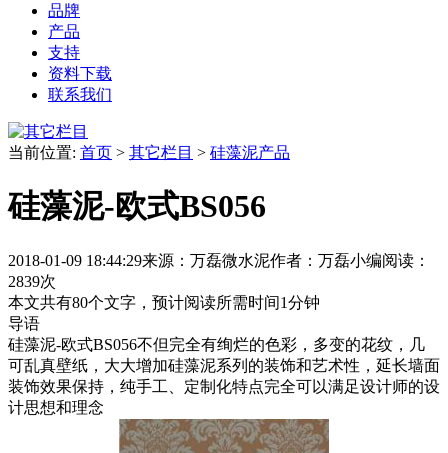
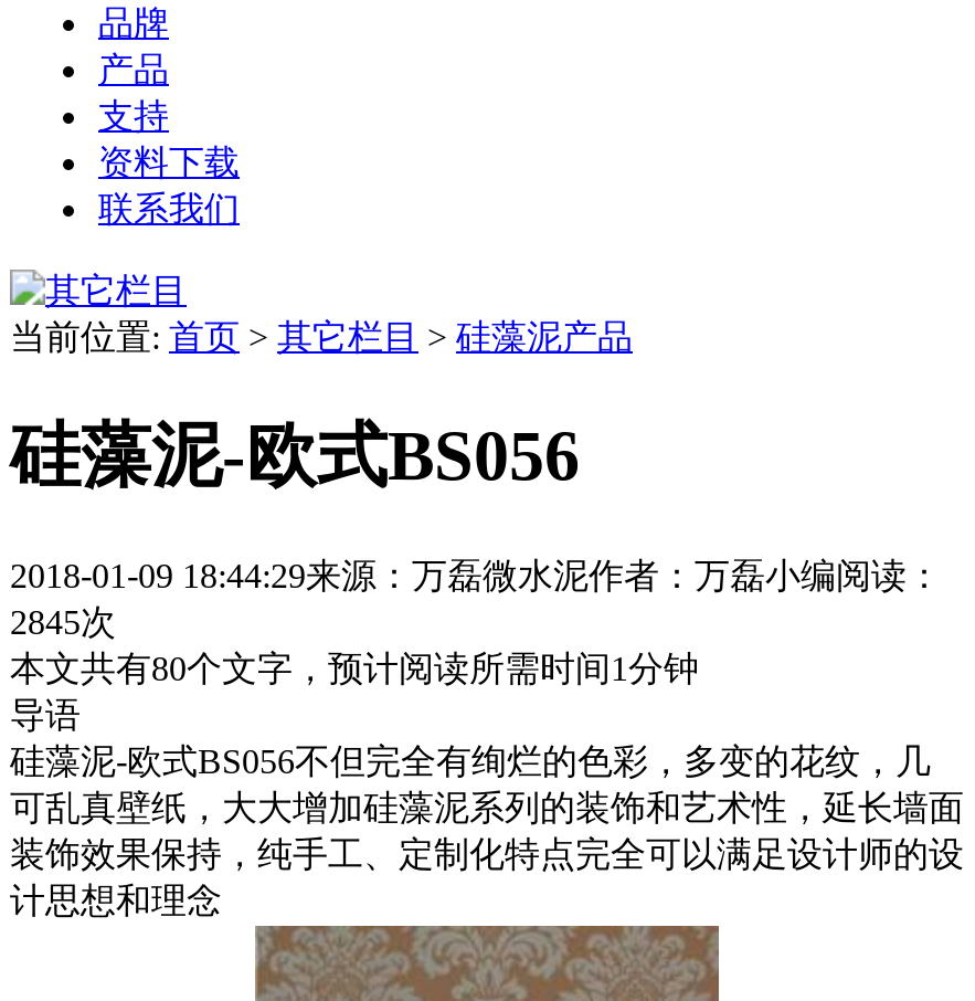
[8,273,56,290] 2839次 -> [10,603,116,640] 2845次

